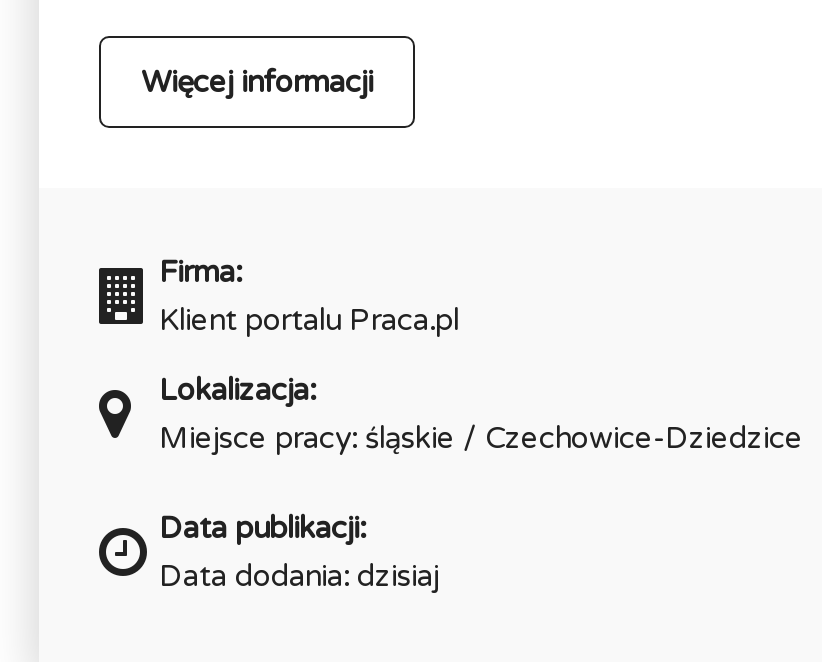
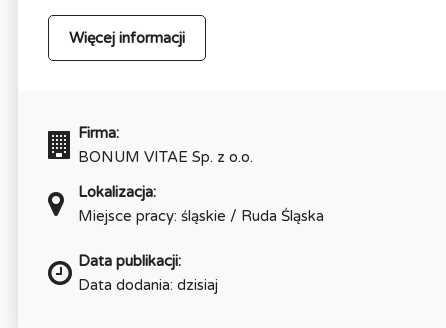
[159,302,459,338] Klient portalu Praca.pl -> [78,148,253,166] BONUM VITAE Sp. z o.o.
[159,419,803,455] Miejsce pracy: śląskie / Czechowice-Dziedzice -> [78,207,324,225] Miejsce pracy: śląskie / Ruda Śląska

